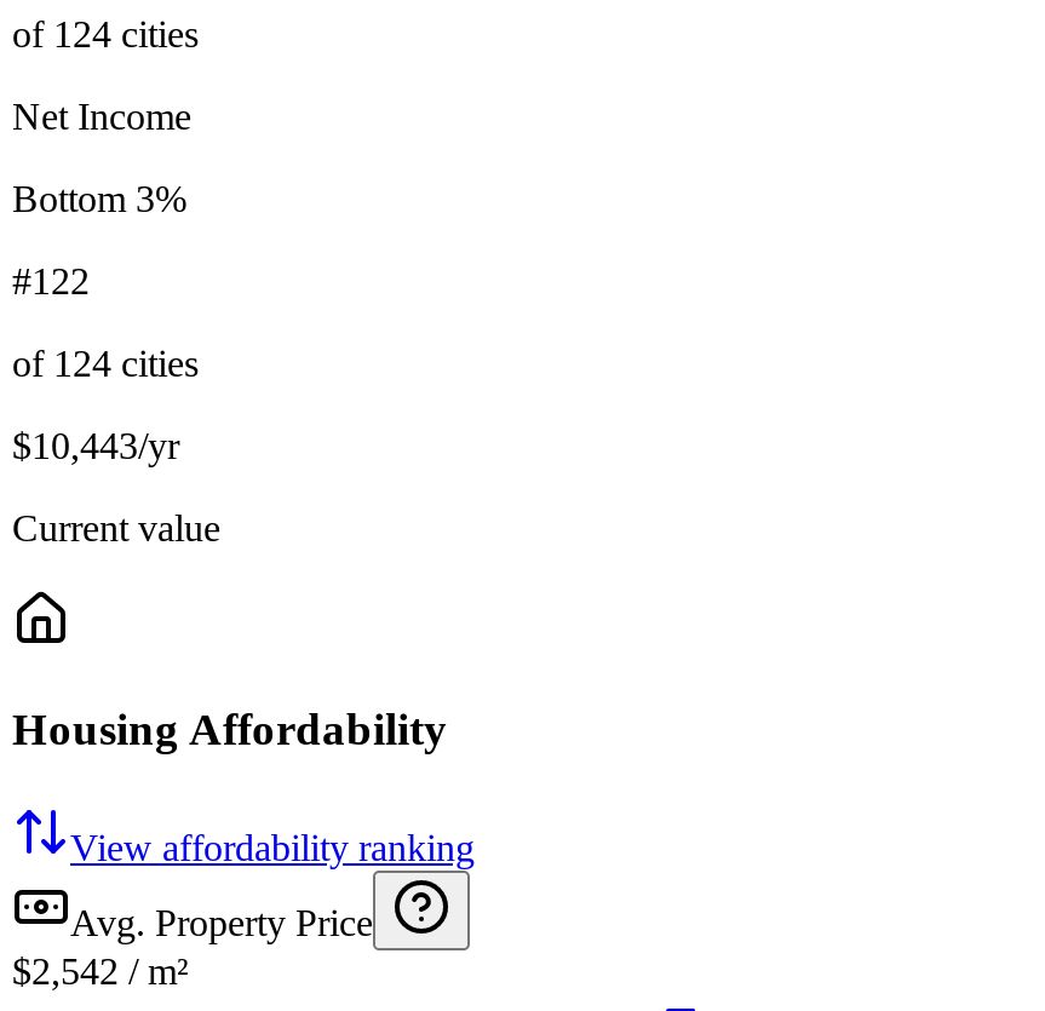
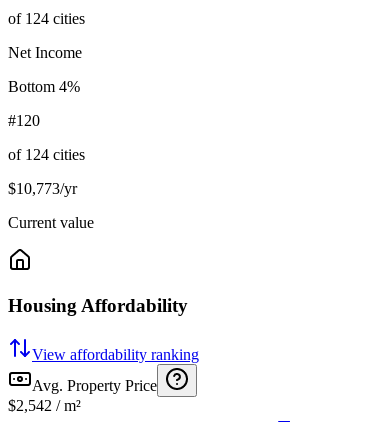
[12,179,186,220] Bottom 3% -> [8,78,80,95] Bottom 4%
[12,261,90,302] #122 -> [8,112,40,129] #120
[12,426,179,467] $10,443/yr -> [8,180,77,197] $10,773/yr

